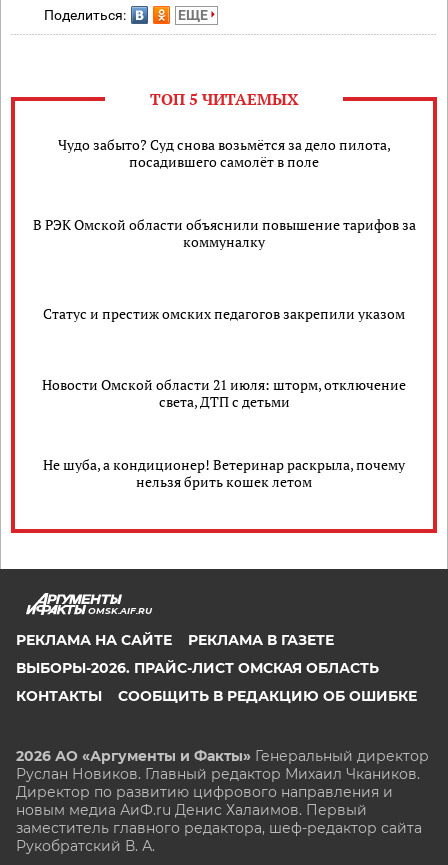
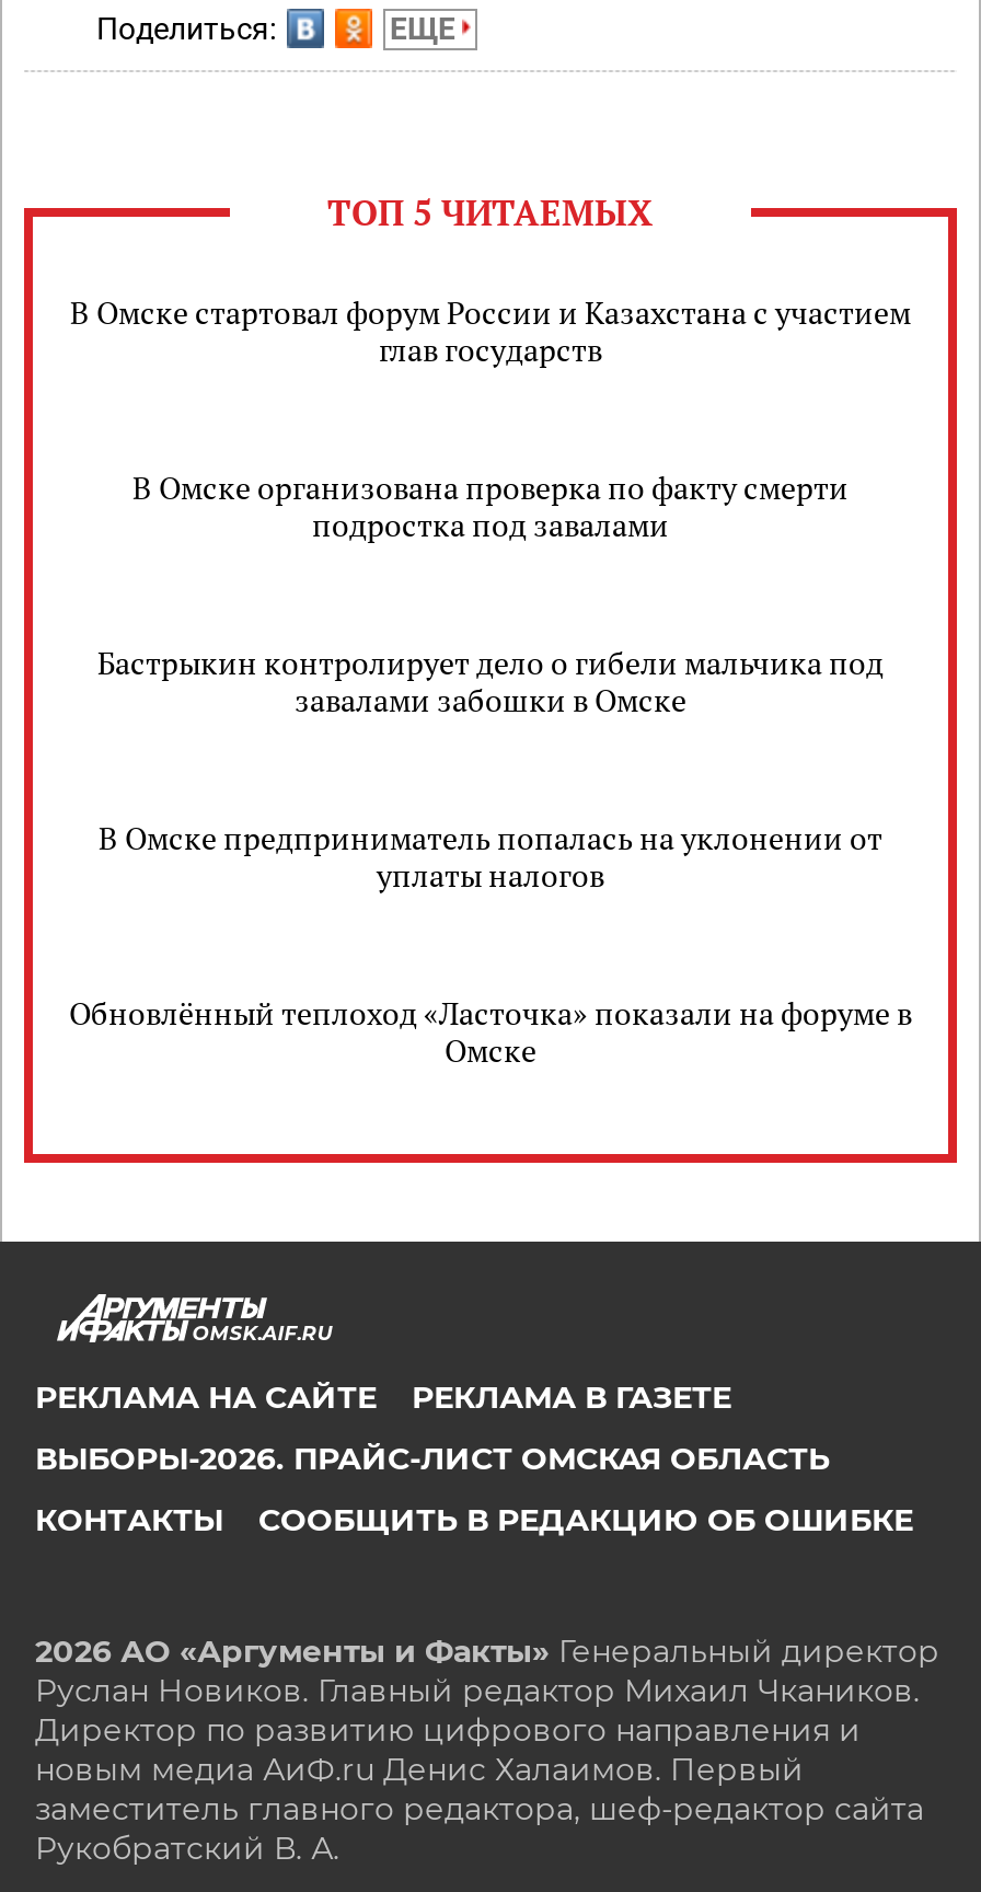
[57,135,390,171] Чудо забыто? Суд снова возьмётся за дело пилота, | посадившего самолёт в поле -> [70,291,911,370] В Омске стартовал форум России и Казахстана с участием | глав государств
[32,215,415,251] В РЭК Омской области объяснили повышение тарифов за | коммуналку -> [132,466,849,545] В Омске организована проверка по факту смерти | подростка под завалами
[43,303,405,322] Статус и престиж омских педагогов закрепили указом -> [97,642,884,720] Бастрыкин контролирует дело о гибели мальчика под | завалами забошки в Омске
[42,375,406,411] Новости Омской области 21 июля: шторм, отключение | света, ДТП с детьми -> [99,817,882,896] В Омске предприниматель попалась на уклонении от | уплаты налогов
[43,455,405,491] Не шуба, а кондиционер! Ветеринар раскрыла, почему | нельзя брить кошек летом -> [69,992,912,1071] Обновлённый теплоход «Ласточка» показали на форуме в | Омске

